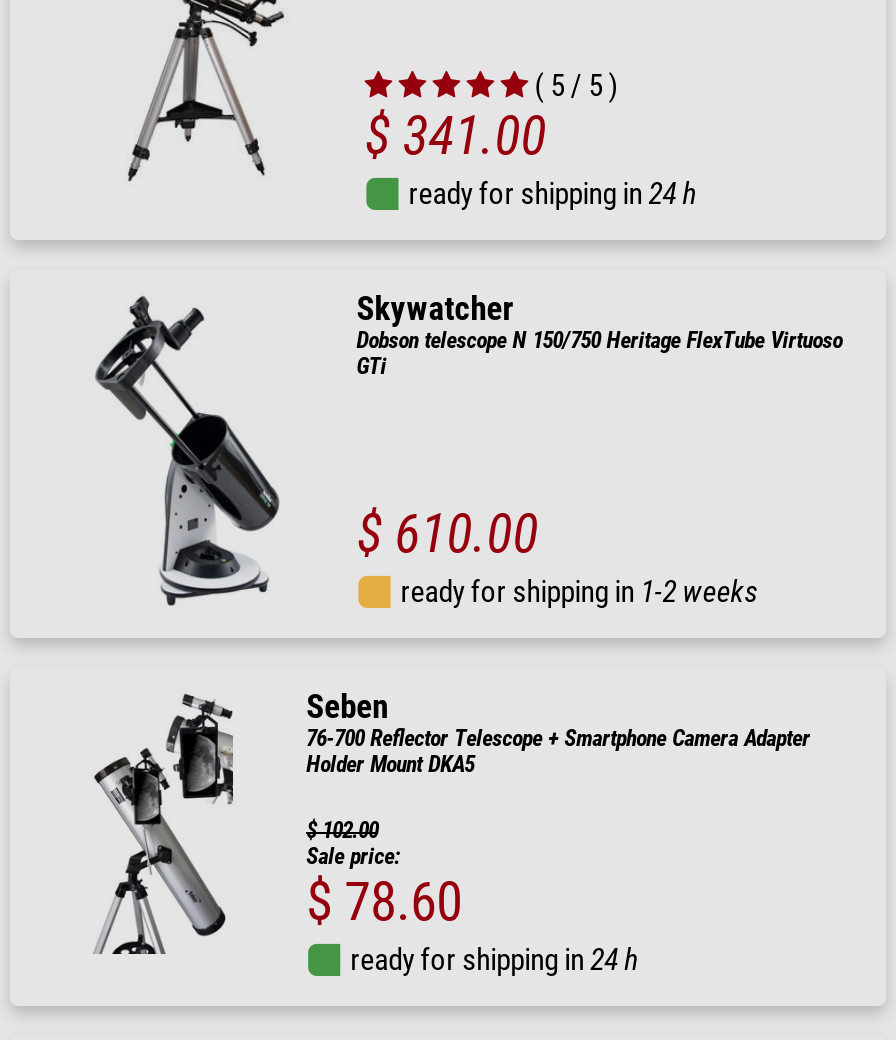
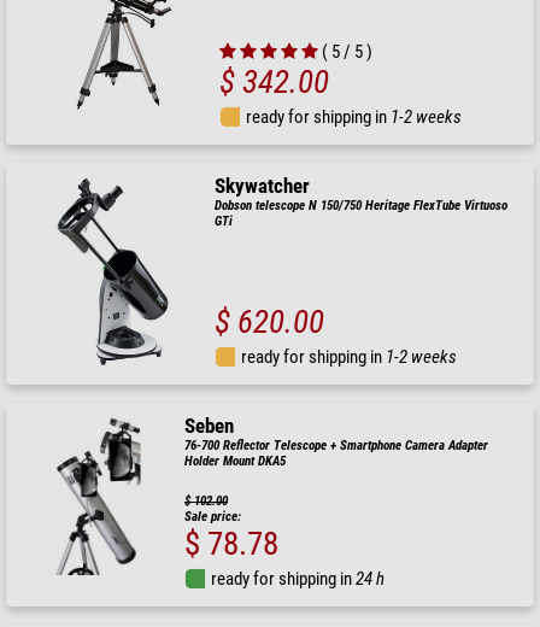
[364,105,546,169] $ 341.00 -> [220,63,329,102] $ 342.00
[408,177,696,213] ready for shipping in 24 h -> [246,107,462,128] ready for shipping in 1-2 weeks
[356,501,538,565] $ 610.00 -> [215,302,324,341] $ 620.00
[306,869,462,933] $ 78.60 -> [185,524,279,563] $ 78.78

